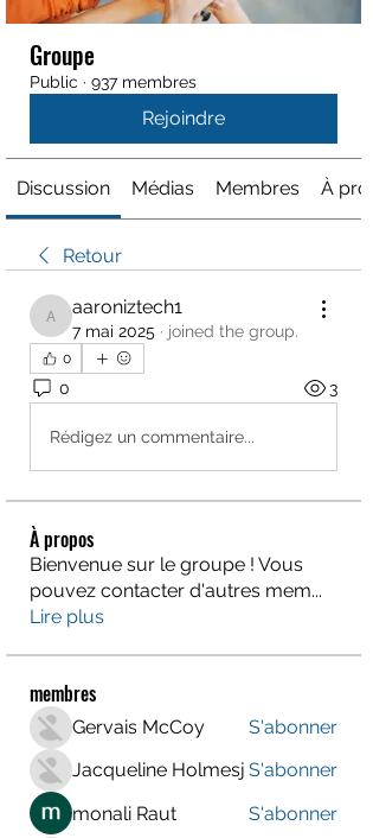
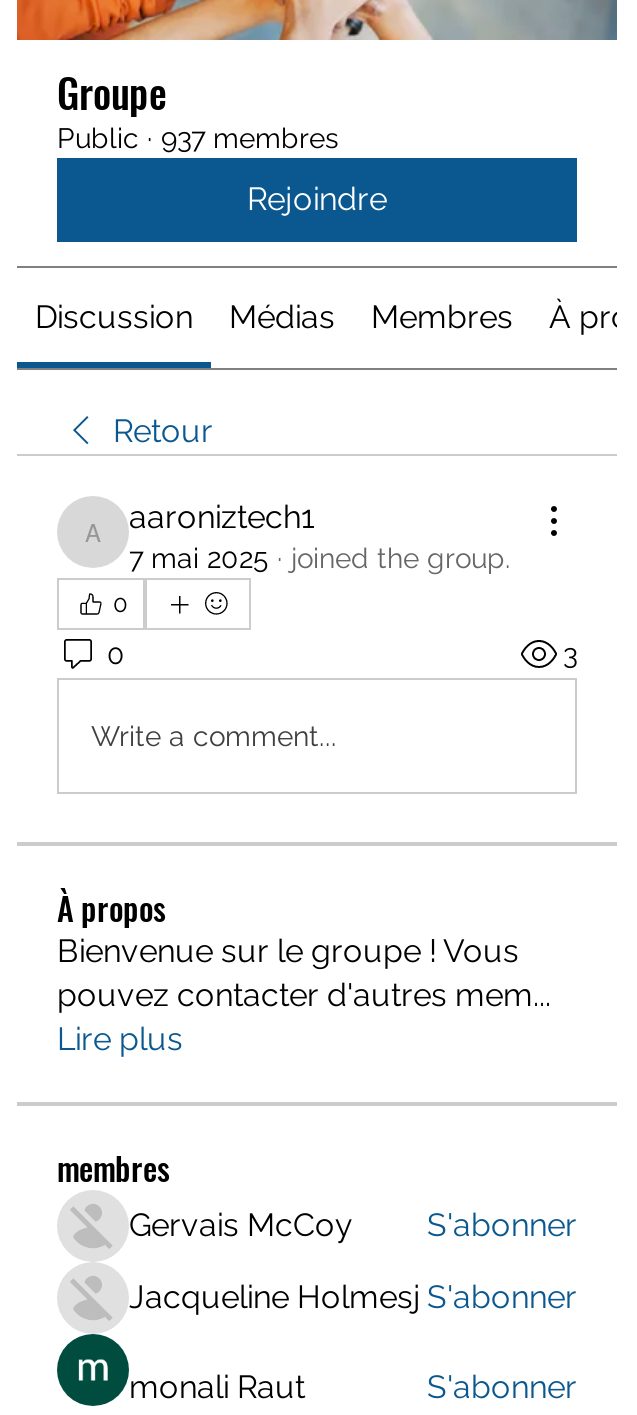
[50,427,255,446] Rédigez un commentaire... -> [91,719,337,751] Write a comment...

